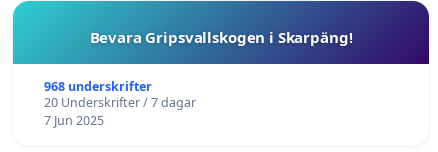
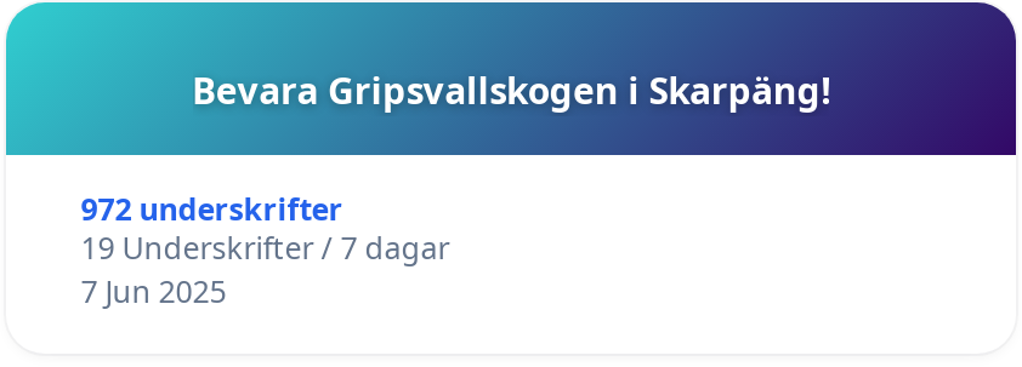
[44,78,152,95] 968 underskrifter -> [81,189,343,230] 972 underskrifter
[44,94,196,111] 20 Underskrifter / 7 dagar -> [81,228,450,269] 19 Underskrifter / 7 dagar

